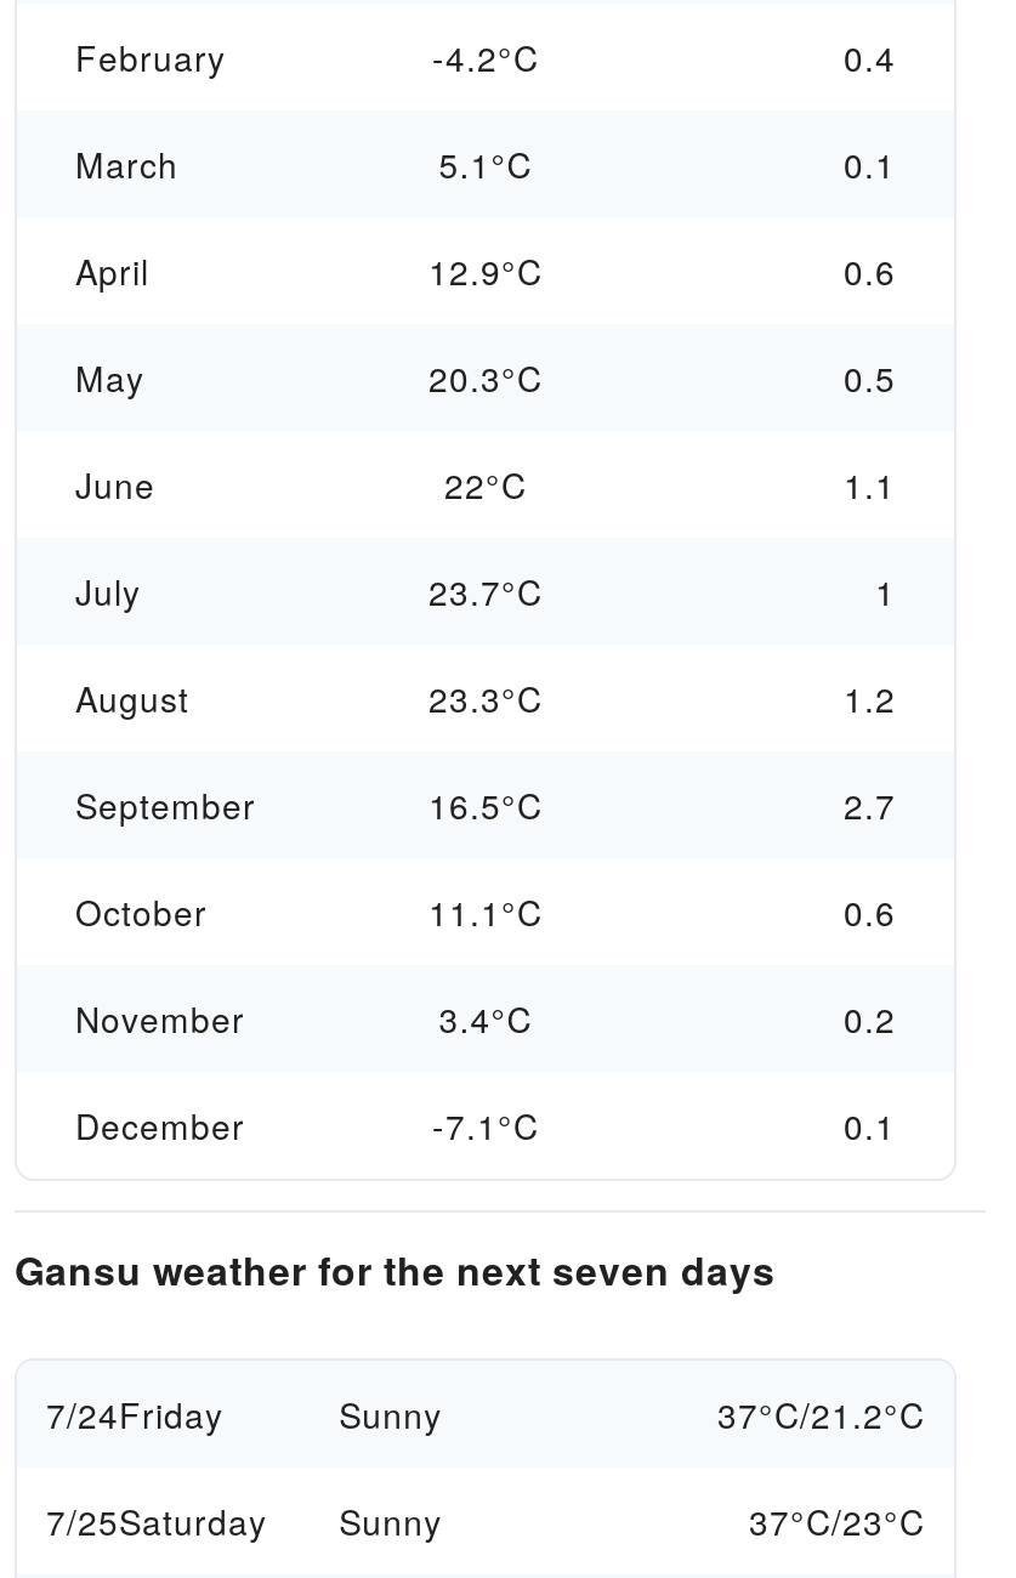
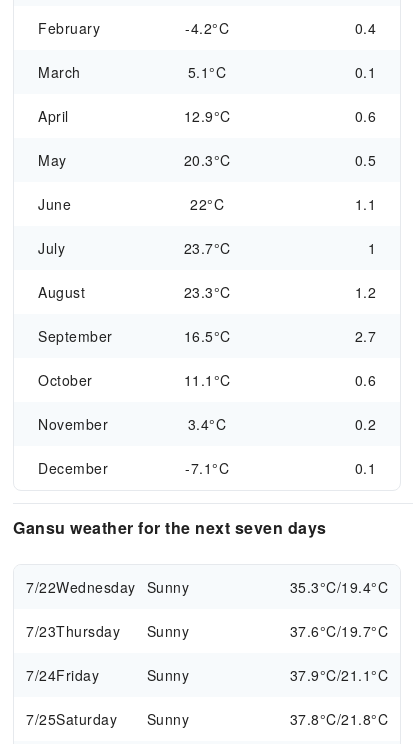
none -> [26,577,388,641] 7/22Wednesday Sunny | 35.3°C/19.4°C | 7/23Thursday | Sunny | 37.6°C/19.7°C
[717,1390,925,1438] 37°C/21.2°C -> [289,665,388,685] 37.9°C/21.1°C
[749,1497,925,1545] 37°C/23°C -> [289,709,388,729] 37.8°C/21.8°C

